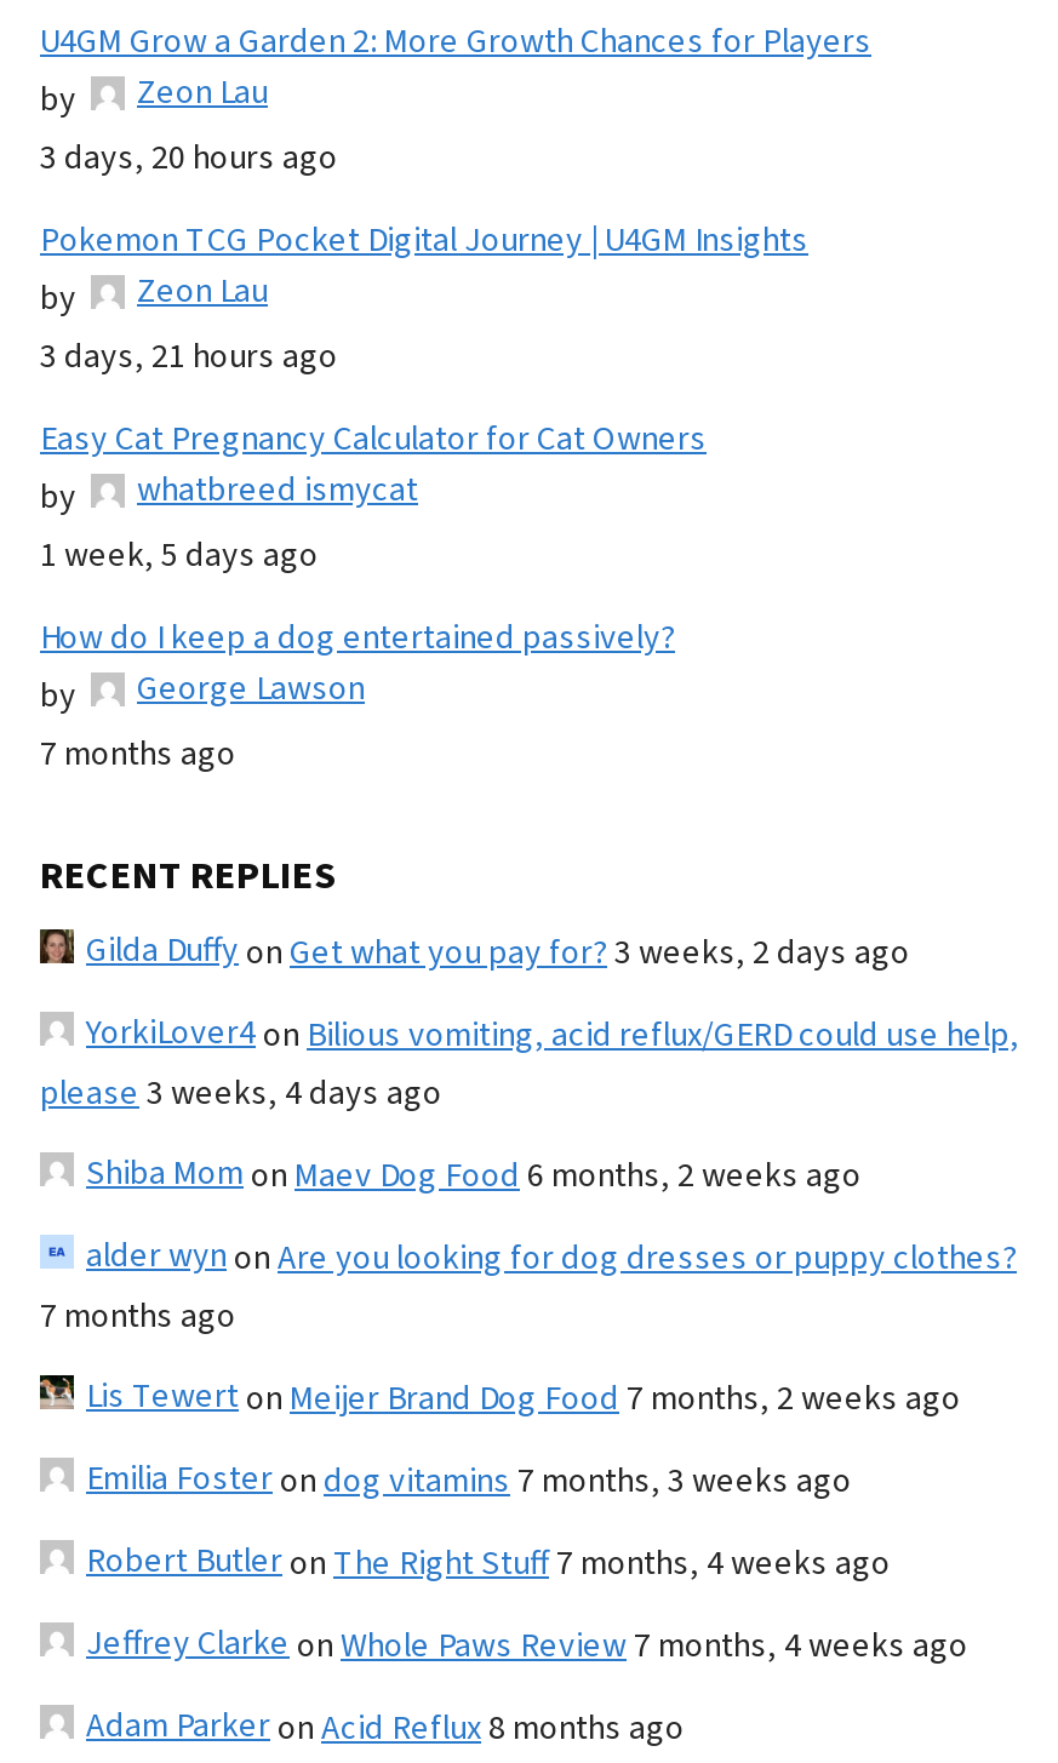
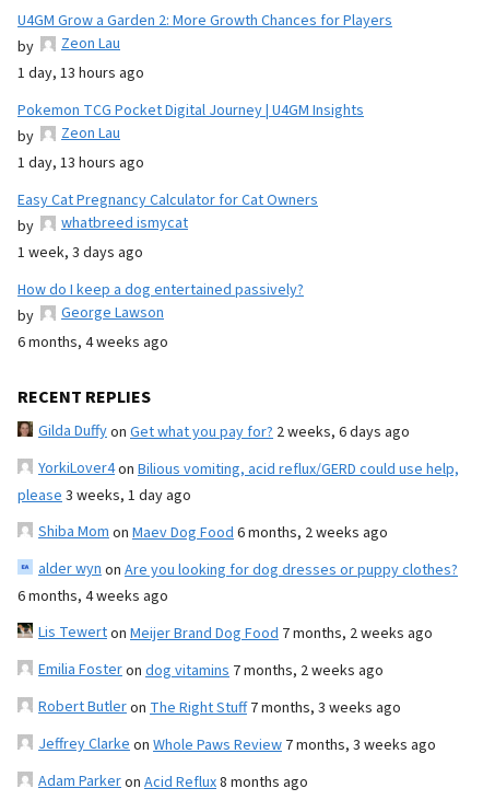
[40,134,338,182] 3 days, 20 hours ago -> [17,62,144,84] 1 day, 13 hours ago
[40,332,338,381] 3 days, 21 hours ago -> [17,152,144,174] 1 day, 13 hours ago
[40,531,319,580] 1 week, 5 days ago -> [17,242,143,263] 1 week, 3 days ago
[40,730,236,778] 7 months ago -> [17,331,168,353] 6 months, 4 weeks ago
[86,926,910,977] Gilda Duffyon Get what you pay for? 3 weeks, 2 days ago -> [38,420,410,443] Gilda Duffyon Get what you pay for? 2 weeks, 6 days ago
[40,1069,442,1118] please 3 weeks, 4 days ago -> [17,484,191,506] please 3 weeks, 1 day ago
[40,1292,236,1341] 7 months ago -> [17,585,168,607] 6 months, 4 weeks ago
[86,1455,852,1505] Emilia Fosteron dog vitamins 7 months, 3 weeks ago -> [38,658,384,681] Emilia Fosteron dog vitamins 7 months, 2 weeks ago
[86,1537,891,1588] Robert Butleron The Right Stuff 7 months, 4 weeks ago -> [38,696,401,719] Robert Butleron The Right Stuff 7 months, 3 weeks ago
[86,1619,968,1670] Jeffrey Clarkeon Whole Paws Review 7 months, 4 weeks ago -> [38,733,436,756] Jeffrey Clarkeon Whole Paws Review 7 months, 3 weeks ago

